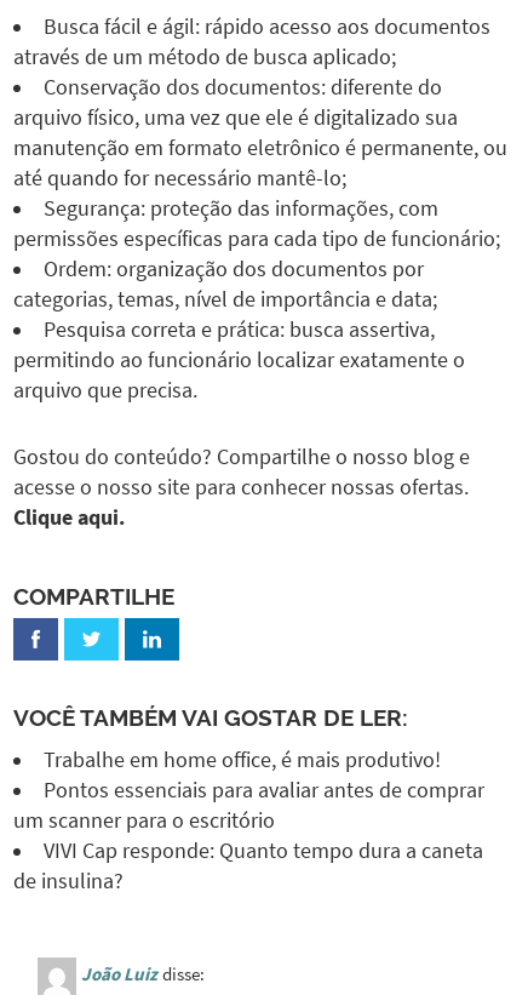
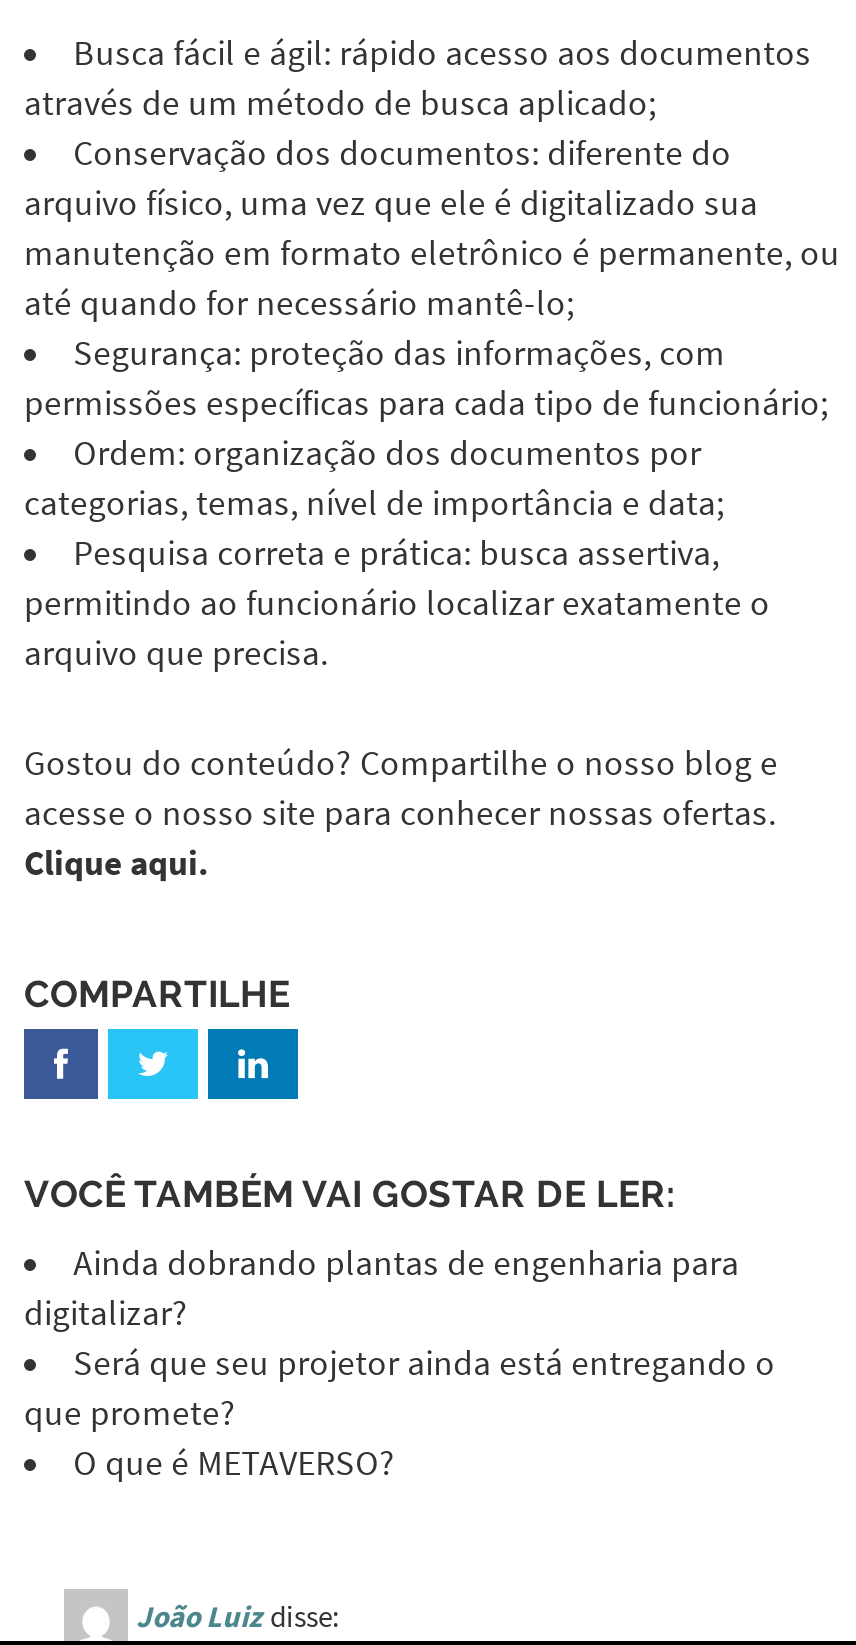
[13,747,484,894] Trabalhe em home office, é mais produtivo! | Pontos essenciais para avaliar antes de comprar | um scanner para o escritório | VIVI Cap responde: Quanto tempo dura a caneta | de insulina? -> [24,1241,775,1485] Ainda dobrando plantas de engenharia para | digitalizar? | Será que seu projetor ainda está entregando o | que promete? | O que é METAVERSO?

